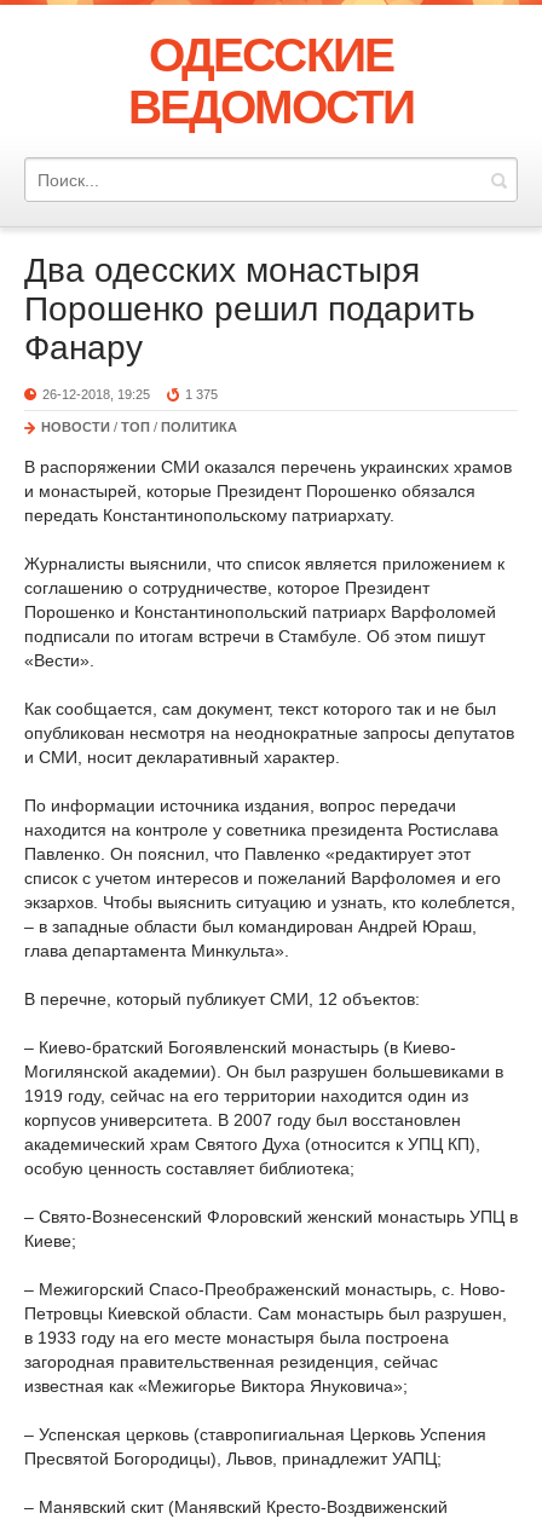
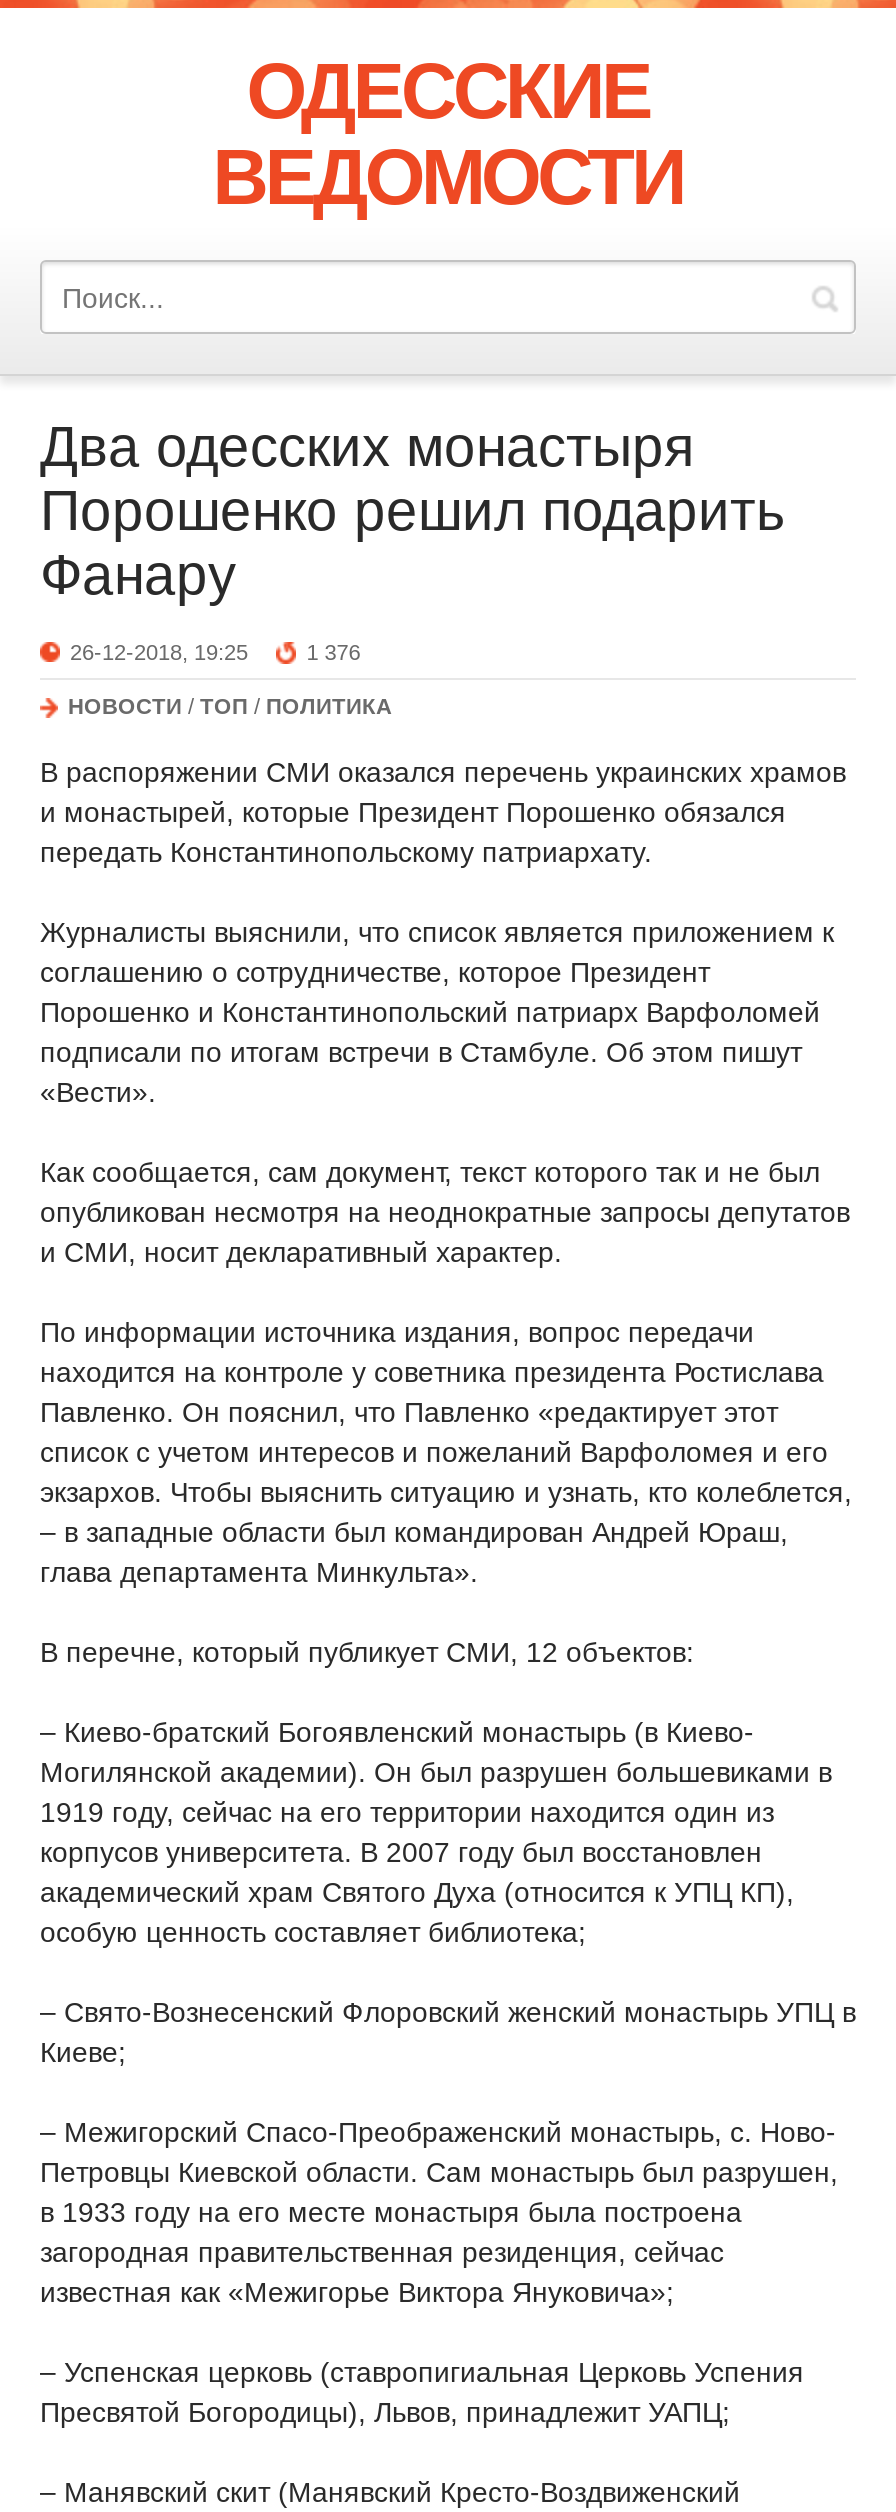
[185,387,218,402] 1 375 -> [306,640,360,664] 1 376

